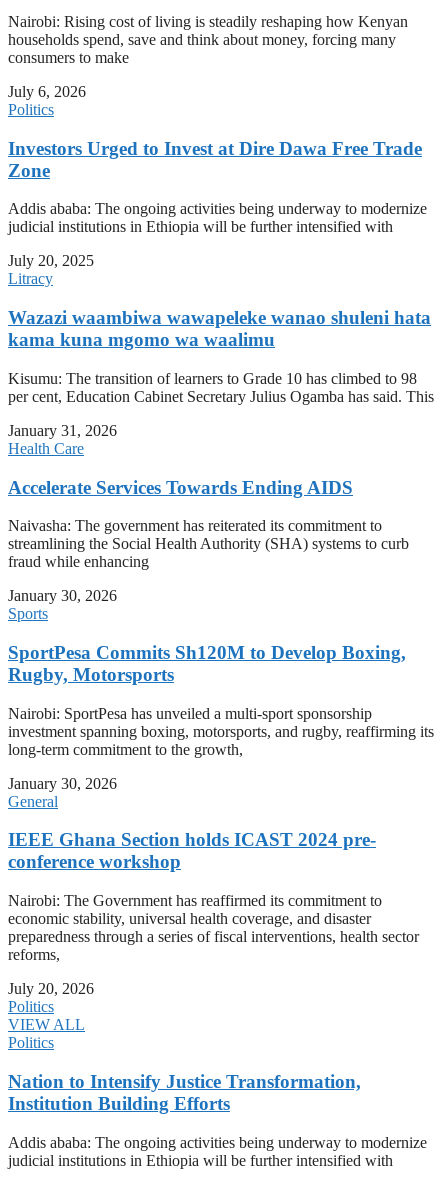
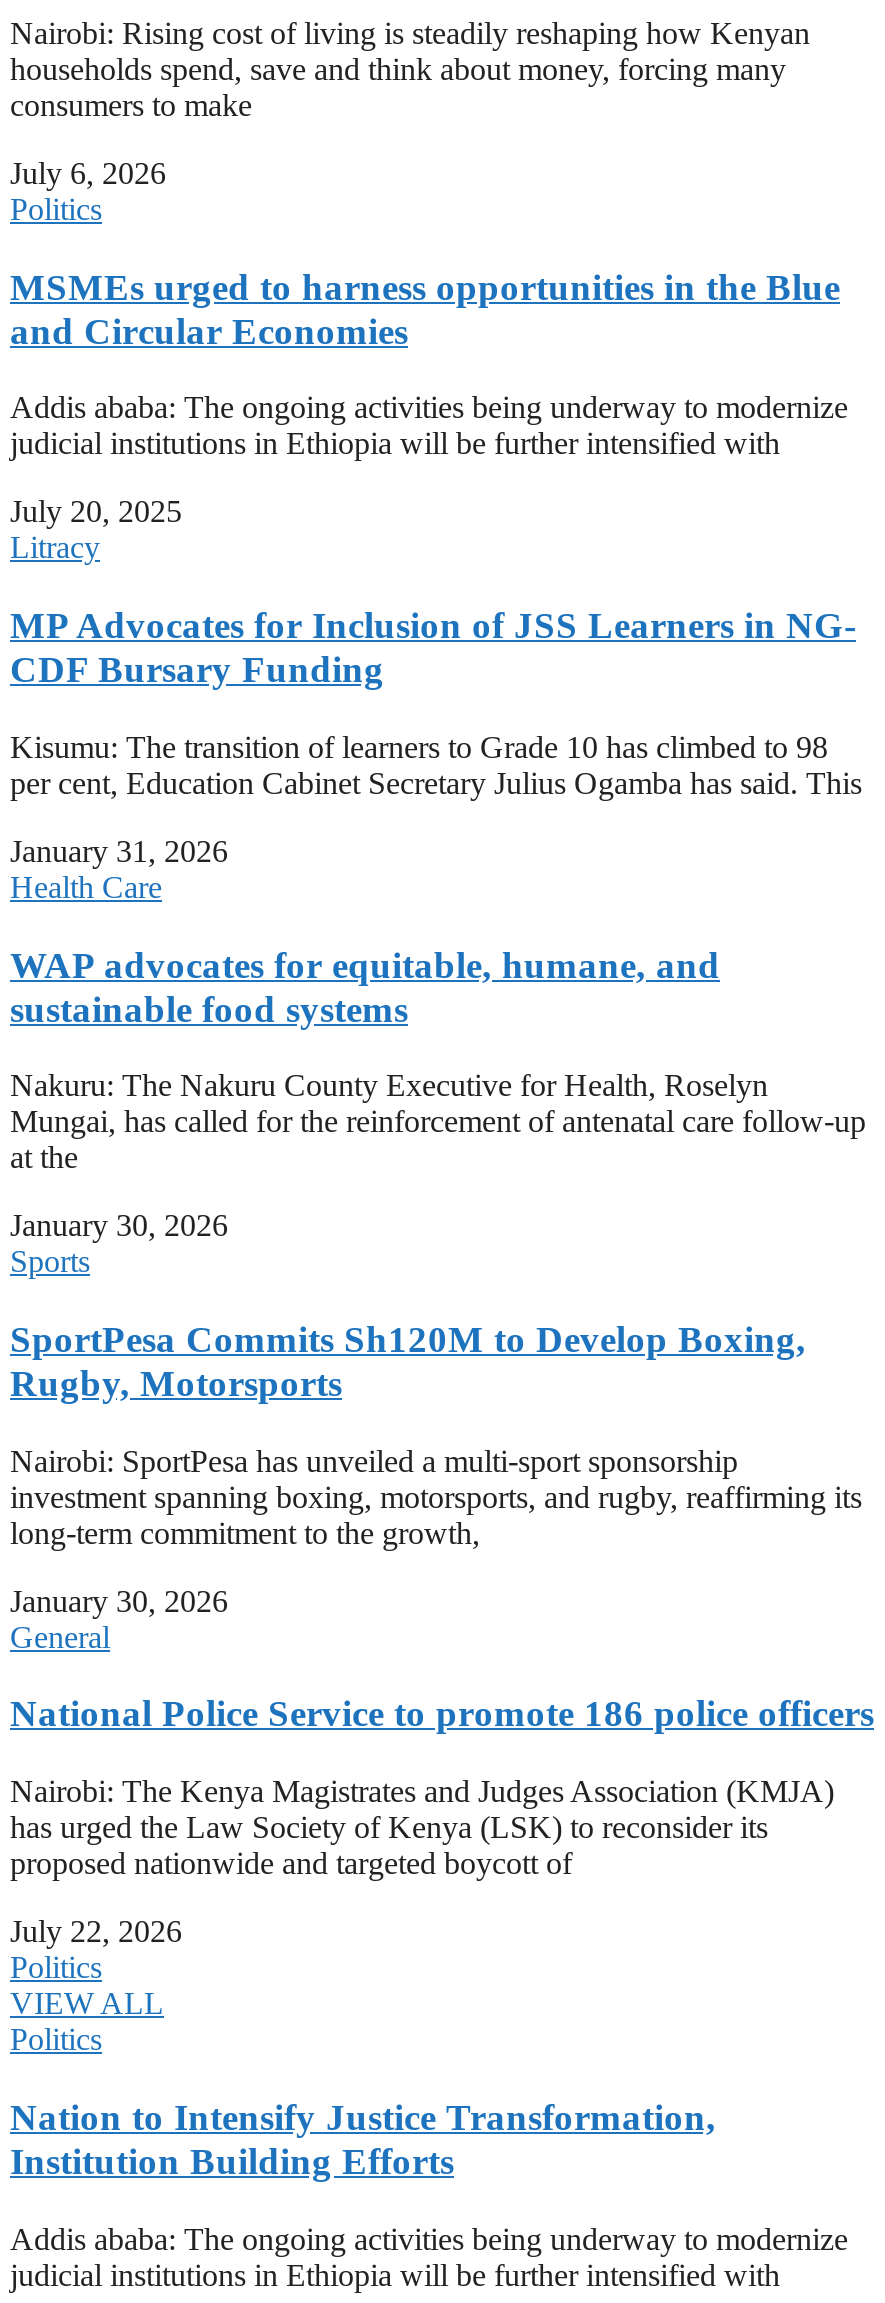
[8,138,422,181] Investors Urged to Invest at Dire Dawa Free Trade | Zone -> [10,265,840,351] MSMEs urged to harness opportunities in the Blue | and Circular Economies
[8,307,431,350] Wazazi waambiwa wawapeleke wanao shuleni hata | kama kuna mgomo wa waalimu -> [10,604,856,690] MP Advocates for Inclusion of JSS Learners in NG- | CDF Bursary Funding
[8,476,353,497] Accelerate Services Towards Ending AIDS -> [10,943,720,1029] WAP advocates for equitable, humane, and | sustainable food systems
[8,517,409,570] Naivasha: The government has reiterated its commitment to | streamlining the Social Health Authority (SHA) systems to curb | fraud while enhancing -> [10,1068,866,1174] Nakuru: The Nakuru County Executive for Health, Roselyn | Mungai, has called for the reinforcement of antenatal care follow-up | at the
moved [8,587,434,810] -> [10,1208,862,1653]: January 30, 2026 | Sports | SportPesa Commits Sh120M to Develop Boxing, | ... | January 30, 2026 | General
[8,829,376,872] IEEE Ghana Section holds ICAST 2024 pre- | conference workshop -> [10,1693,874,1735] National Police Service to promote 186 police officers
[8,892,419,963] Nairobi: The Government has reaffirmed its commitment to | economic stability, universal health coverage, and disaster | preparedness through a series of fiscal interventions, health sector | reforms, -> [10,1774,834,1880] Nairobi: The Kenya Magistrates and Judges Association (KMJA) | has urged the Law Society of Kenya (LSK) to reconsider its | proposed nationwide and targeted boycott of
[8,980,94,997] July 20, 2026 -> [10,1914,182,1948] July 22, 2026

